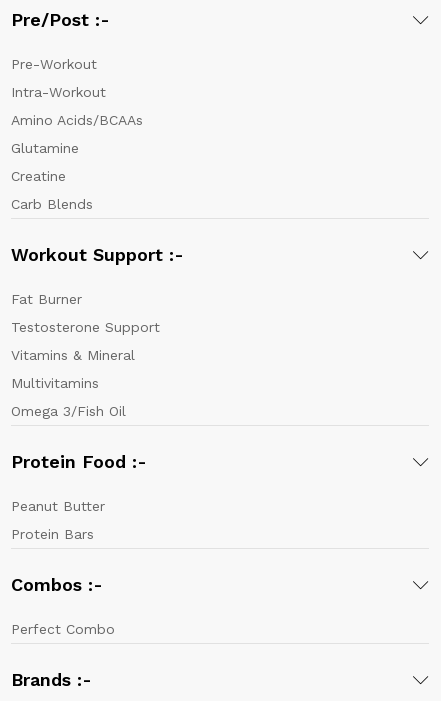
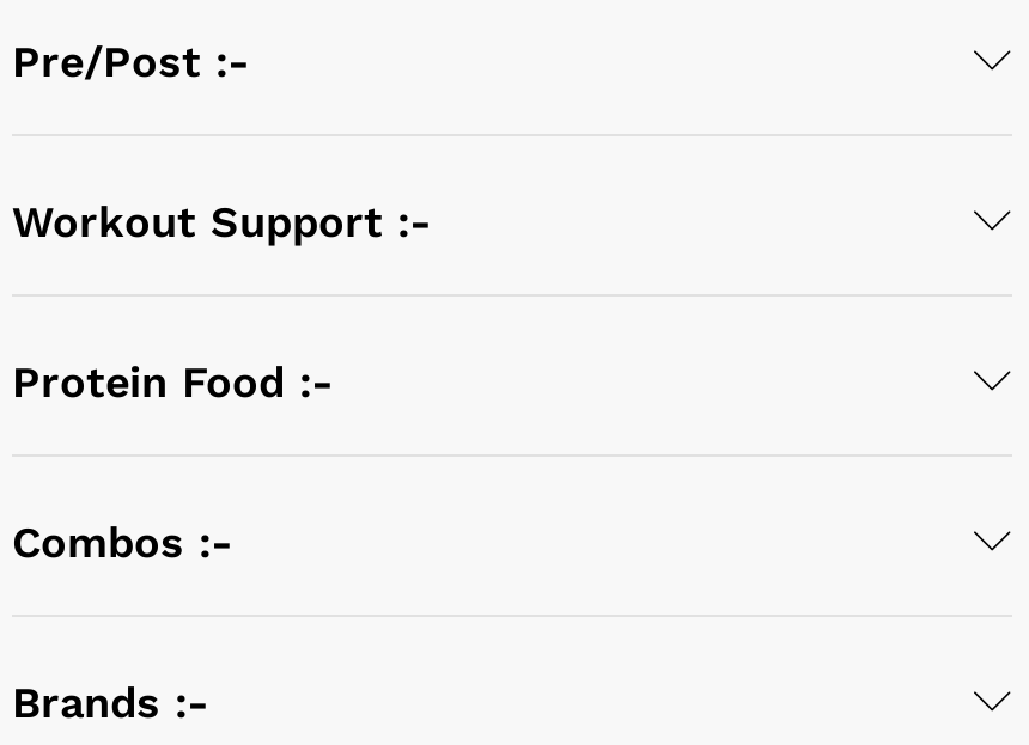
[11,56,143,212] Pre-Workout | Intra-Workout | Amino Acids/BCAAs | Glutamine | Creatine | Carb Blends -> none
[11,291,160,419] Fat Burner | Testosterone Support | Vitamins & Mineral | Multivitamins | Omega 3/Fish Oil -> none
[11,498,105,542] Peanut Butter | Protein Bars -> none
[11,621,115,637] Perfect Combo -> none

